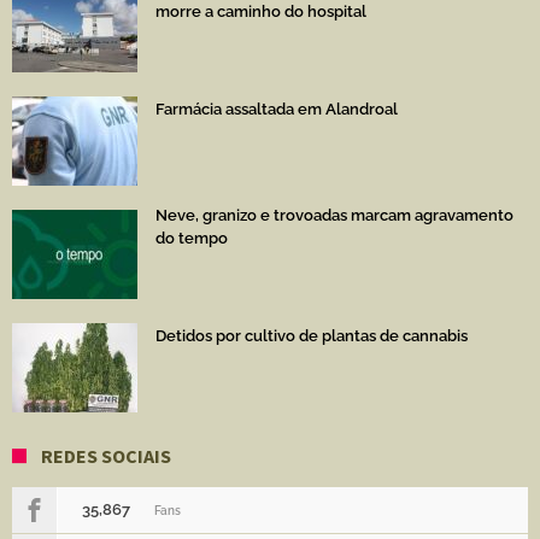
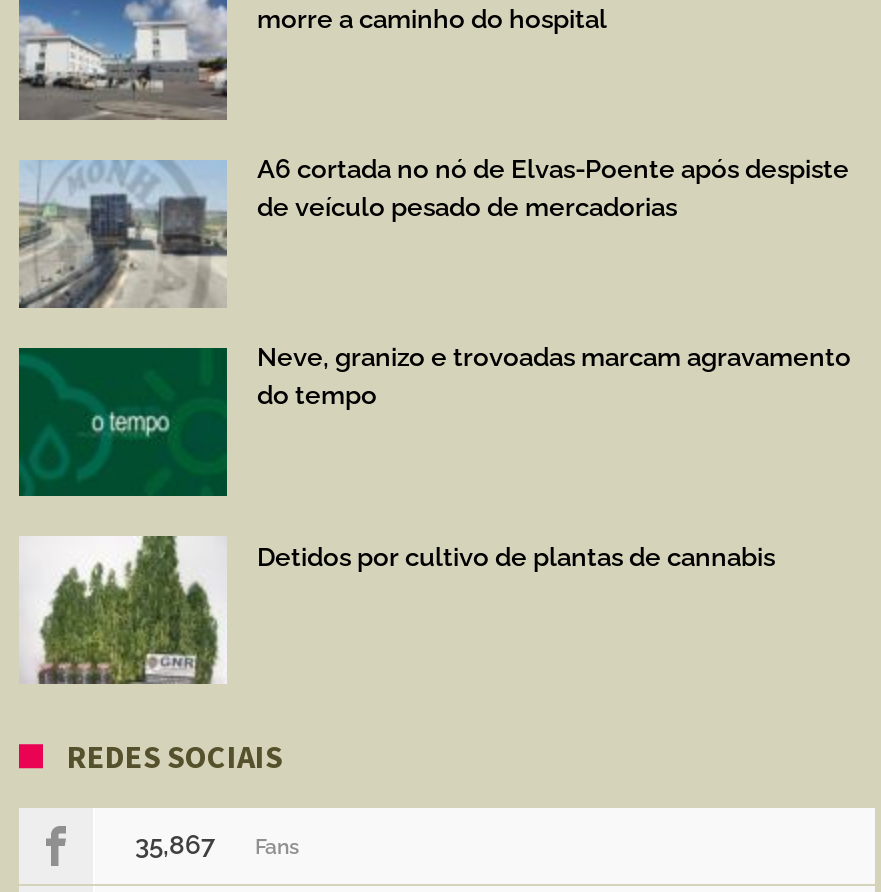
[12,95,398,187] [image] | Farmácia assaltada em Alandroal -> [17,155,849,310] [image] | A6 cortada no nó de Elvas-Poente após despiste | de veículo pesado de mercadorias

